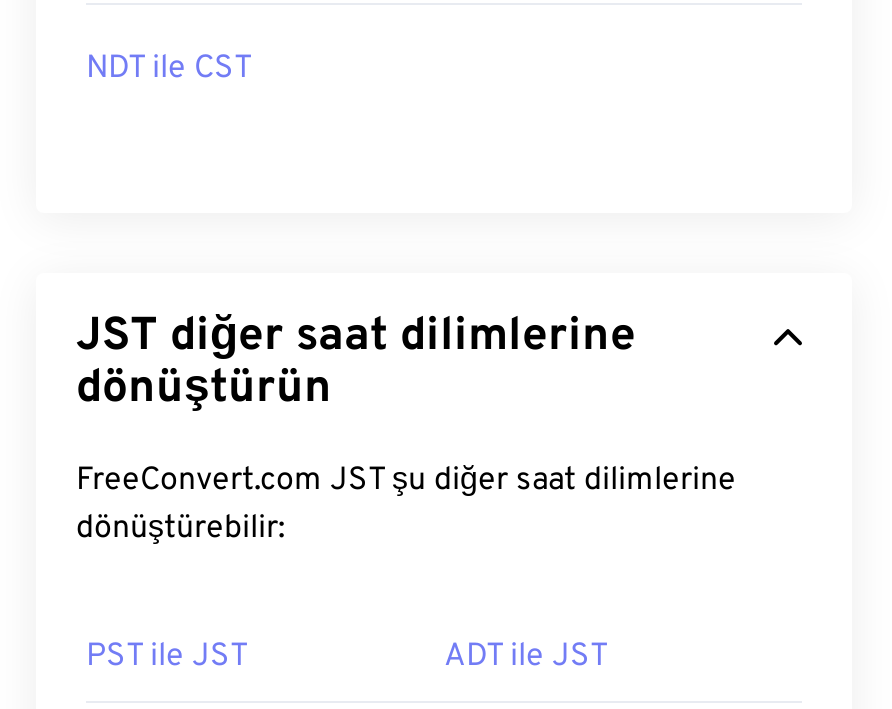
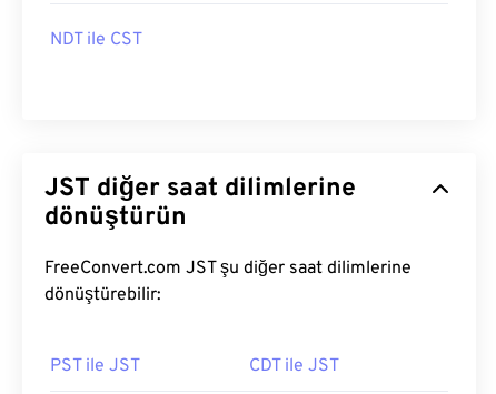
[444,637,608,677] ADT ile JST -> [249,355,339,377] CDT ile JST

